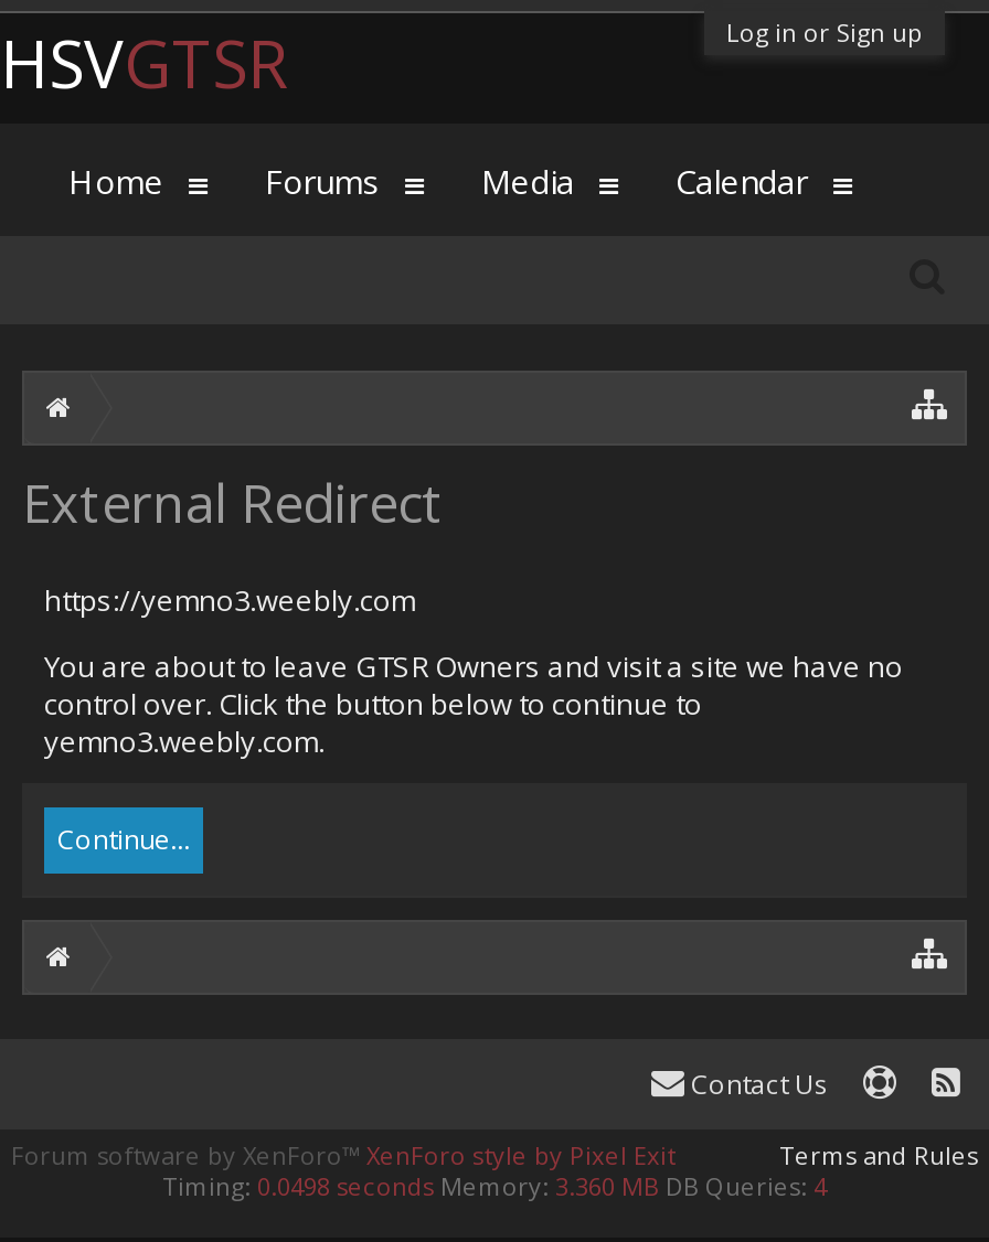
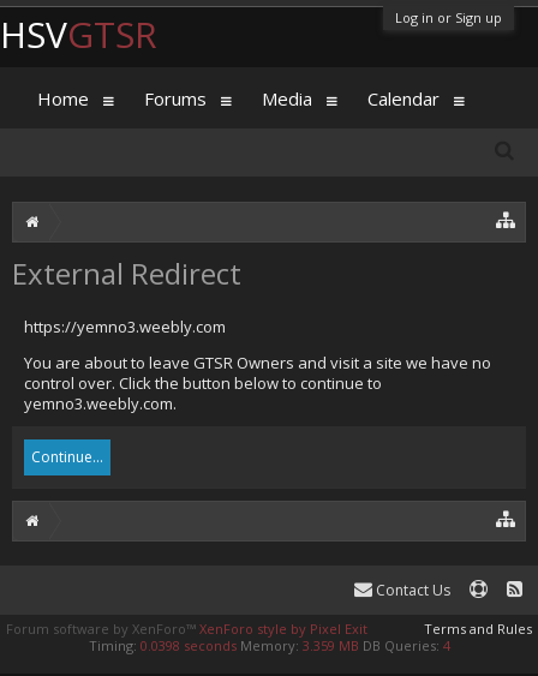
[162,1169,827,1202] Timing: 0.0498 seconds Memory: 3.360 MB DB Queries: 4 -> [88,636,450,654] Timing: 0.0398 seconds Memory: 3.359 MB DB Queries: 4

